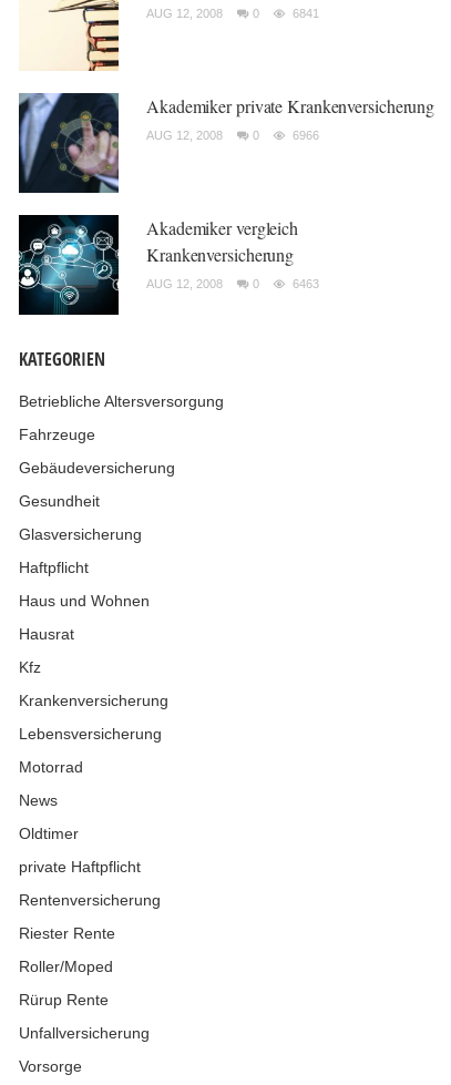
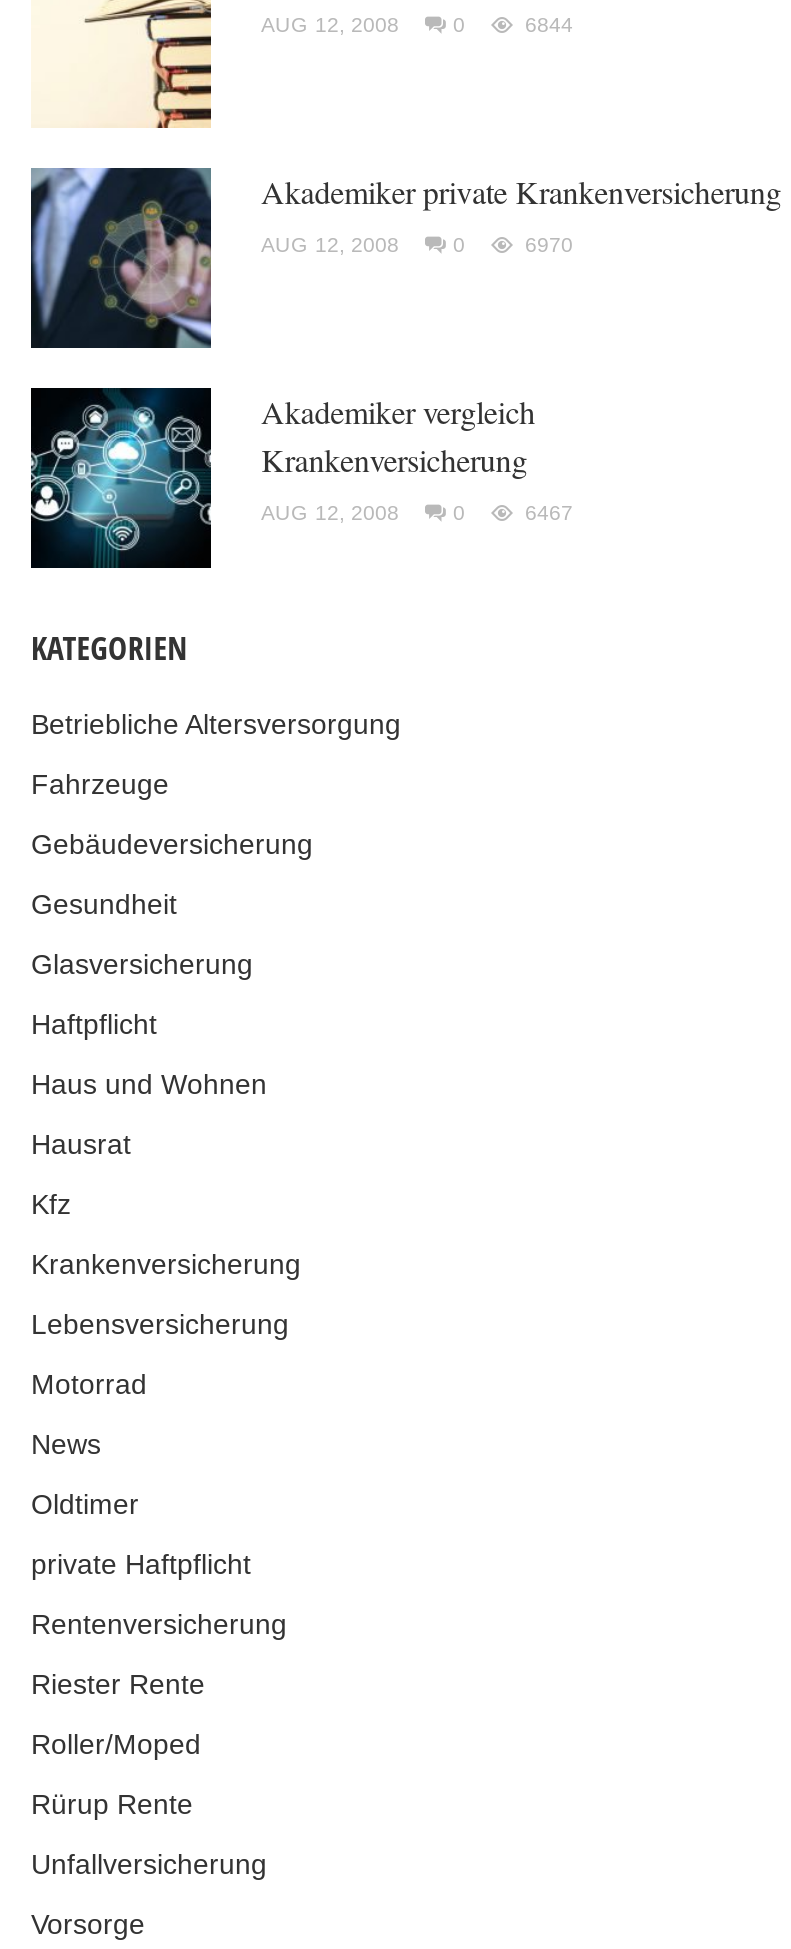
[293,7,319,20] 6841 -> [525,12,573,36] 6844
[293,129,319,142] 6966 -> [525,232,573,256] 6970
[293,277,319,290] 6463 -> [525,500,573,524] 6467

